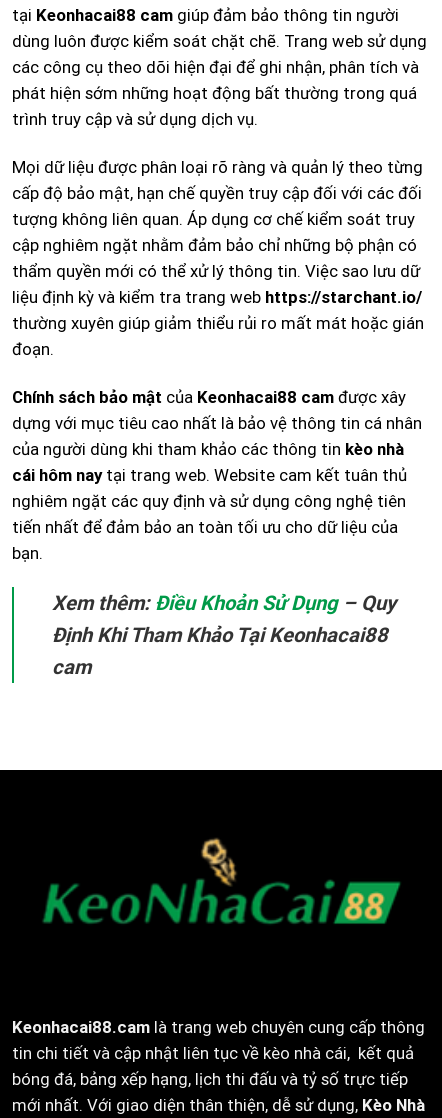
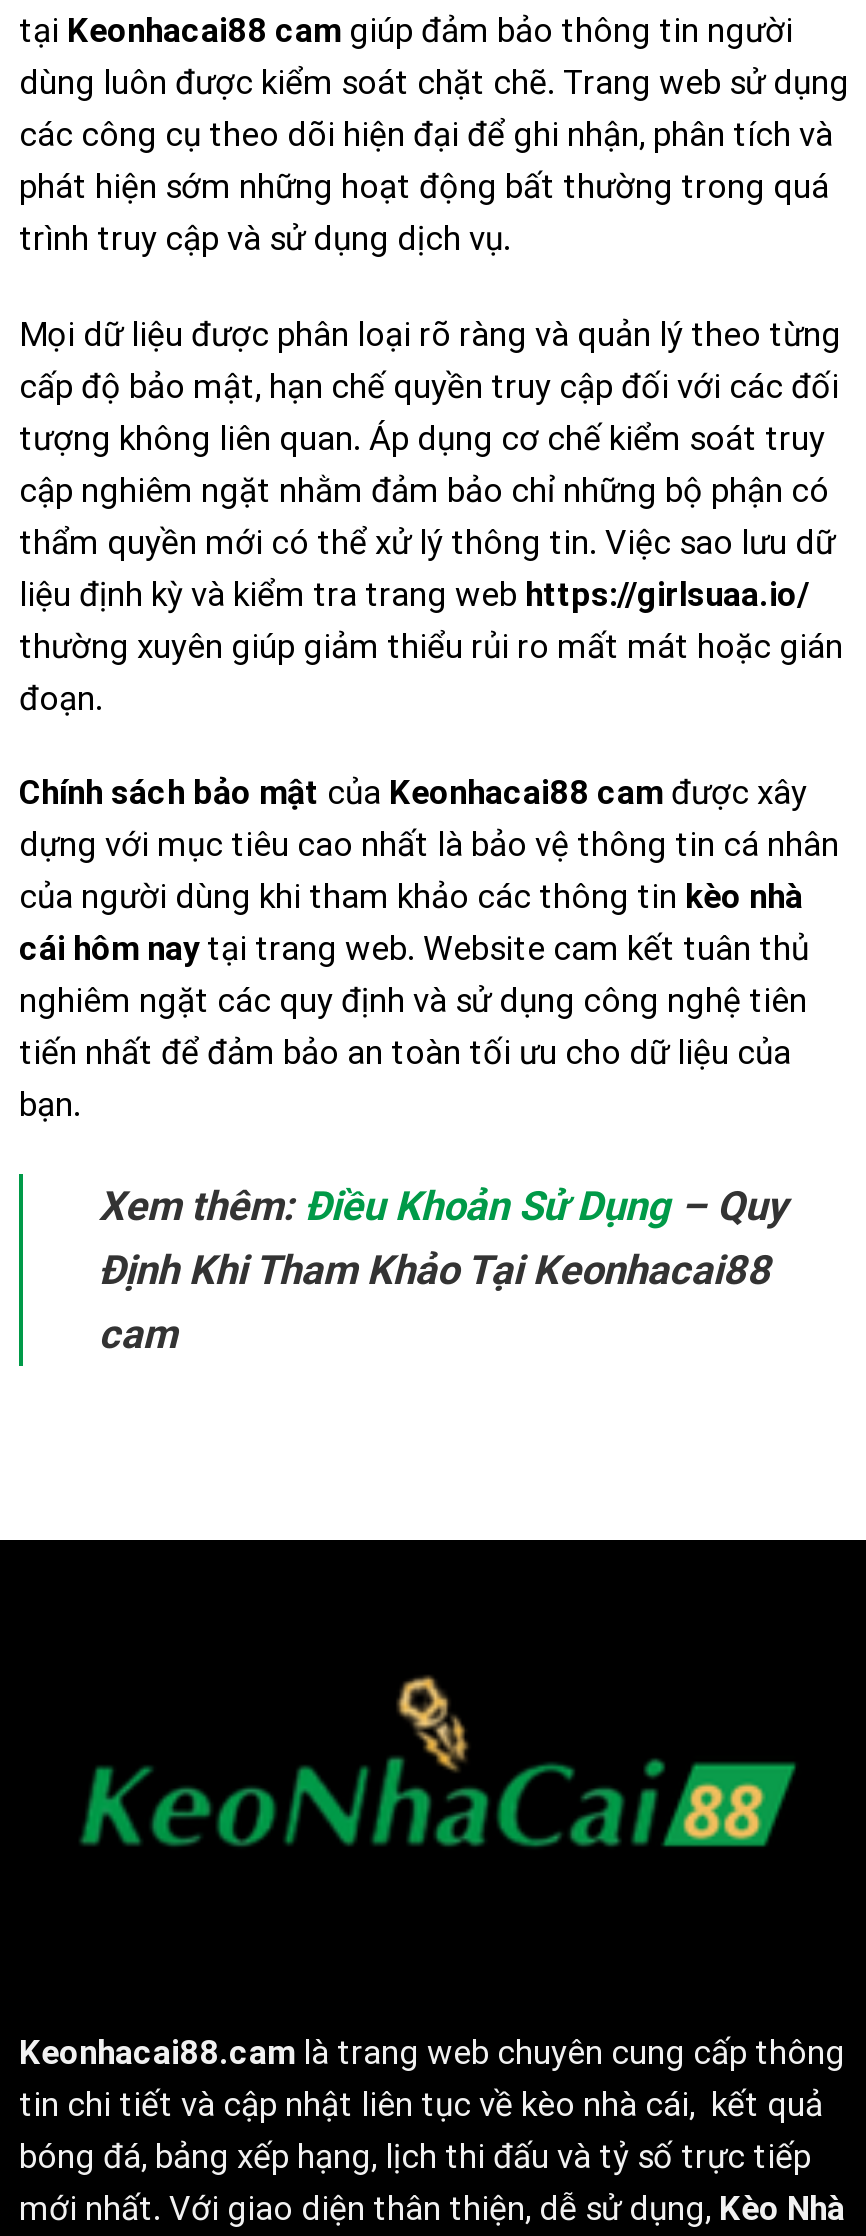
[12,287,422,307] liệu định kỳ và kiểm tra trang web https://starchant.io/ -> [19,574,809,614] liệu định kỳ và kiểm tra trang web https://girlsuaa.io/

